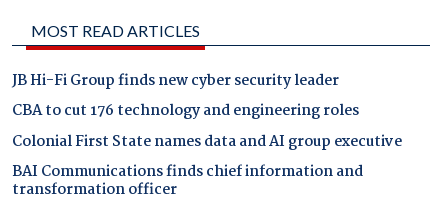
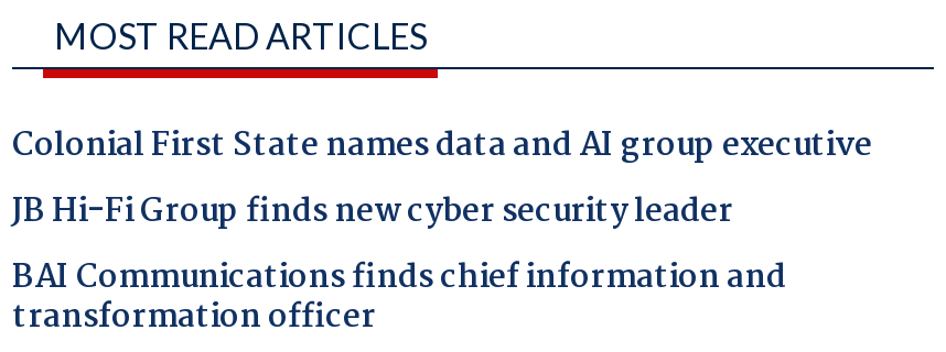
moved [12,69,339,93] -> [12,186,733,239]: JB Hi-Fi Group finds new cyber security leader
[12,99,359,123] CBA to cut 176 technology and engineering roles -> none
moved [12,129,402,153] -> [12,120,872,173]: Colonial First State names data and AI group executive

